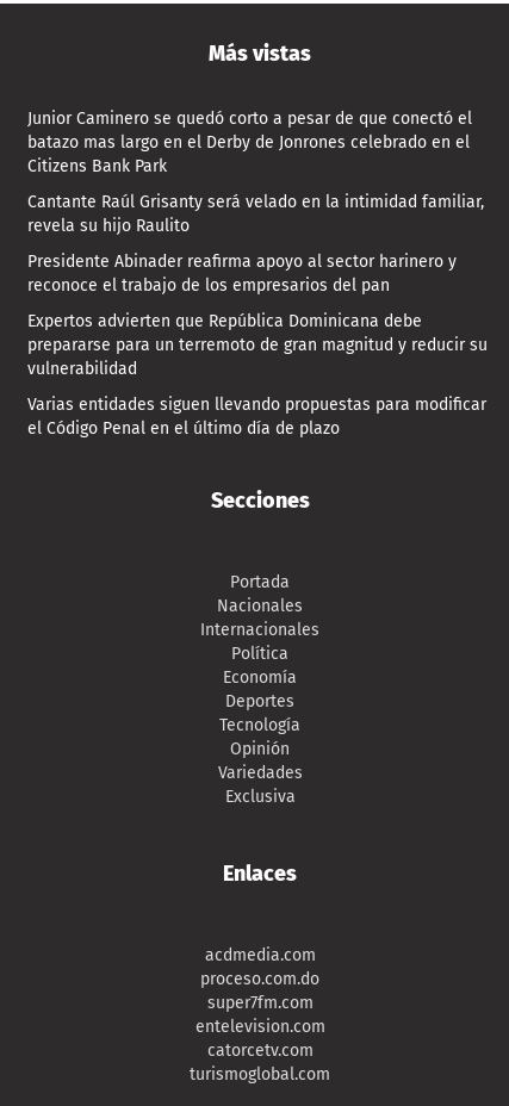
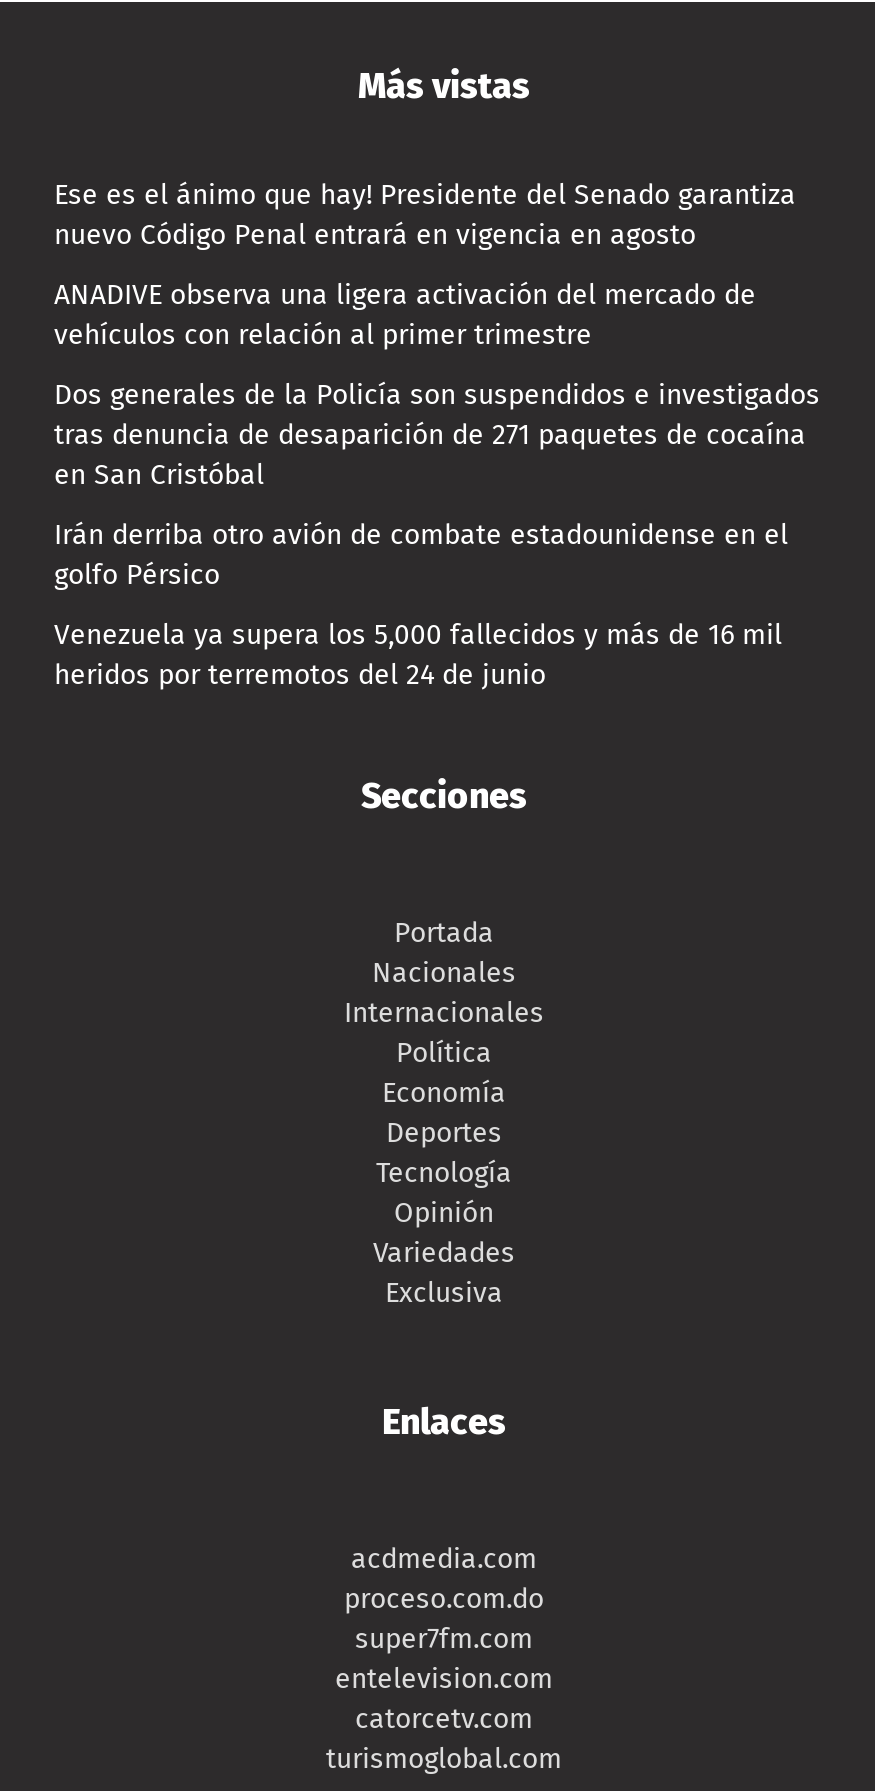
[27,108,472,176] Junior Caminero se quedó corto a pesar de que conectó el | batazo mas largo en el Derby de Jonrones celebrado en el | Citizens Bank Park -> [54,177,796,251] Ese es el ánimo que hay! Presidente del Senado garantiza | nuevo Código Penal entrará en vigencia en agosto
[27,192,484,236] Cantante Raúl Grisanty será velado en la intimidad familiar, | revela su hijo Raulito -> [54,277,756,351] ANADIVE observa una ligera activación del mercado de | vehículos con relación al primer trimestre
[27,251,457,295] Presidente Abinader reafirma apoyo al sector harinero y | reconoce el trabajo de los empresarios del pan -> [54,377,820,491] Dos generales de la Policía son suspendidos e investigados | tras denuncia de desaparición de 271 paquetes de cocaína | en San Cristóbal
[27,311,488,379] Expertos advierten que República Dominicana debe | prepararse para un terremoto de gran magnitud y reducir su | vulnerabilidad -> [54,517,788,591] Irán derriba otro avión de combate estadounidense en el | golfo Pérsico
[27,394,486,438] Varias entidades siguen llevando propuestas para modificar | el Código Penal en el último día de plazo -> [54,617,782,691] Venezuela ya supera los 5,000 fallecidos y más de 16 mil | heridos por terremotos del 24 de junio

